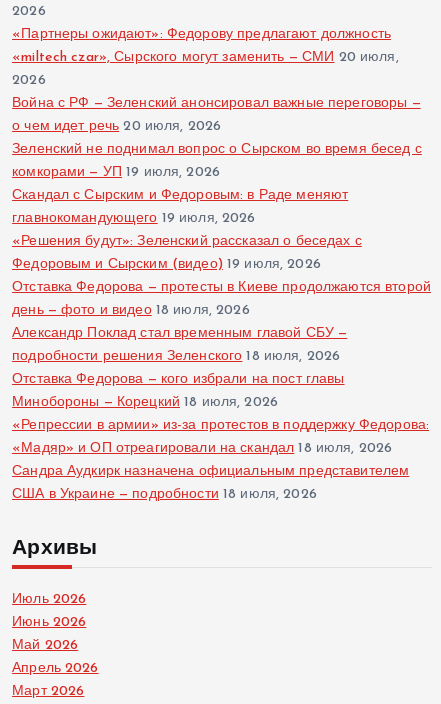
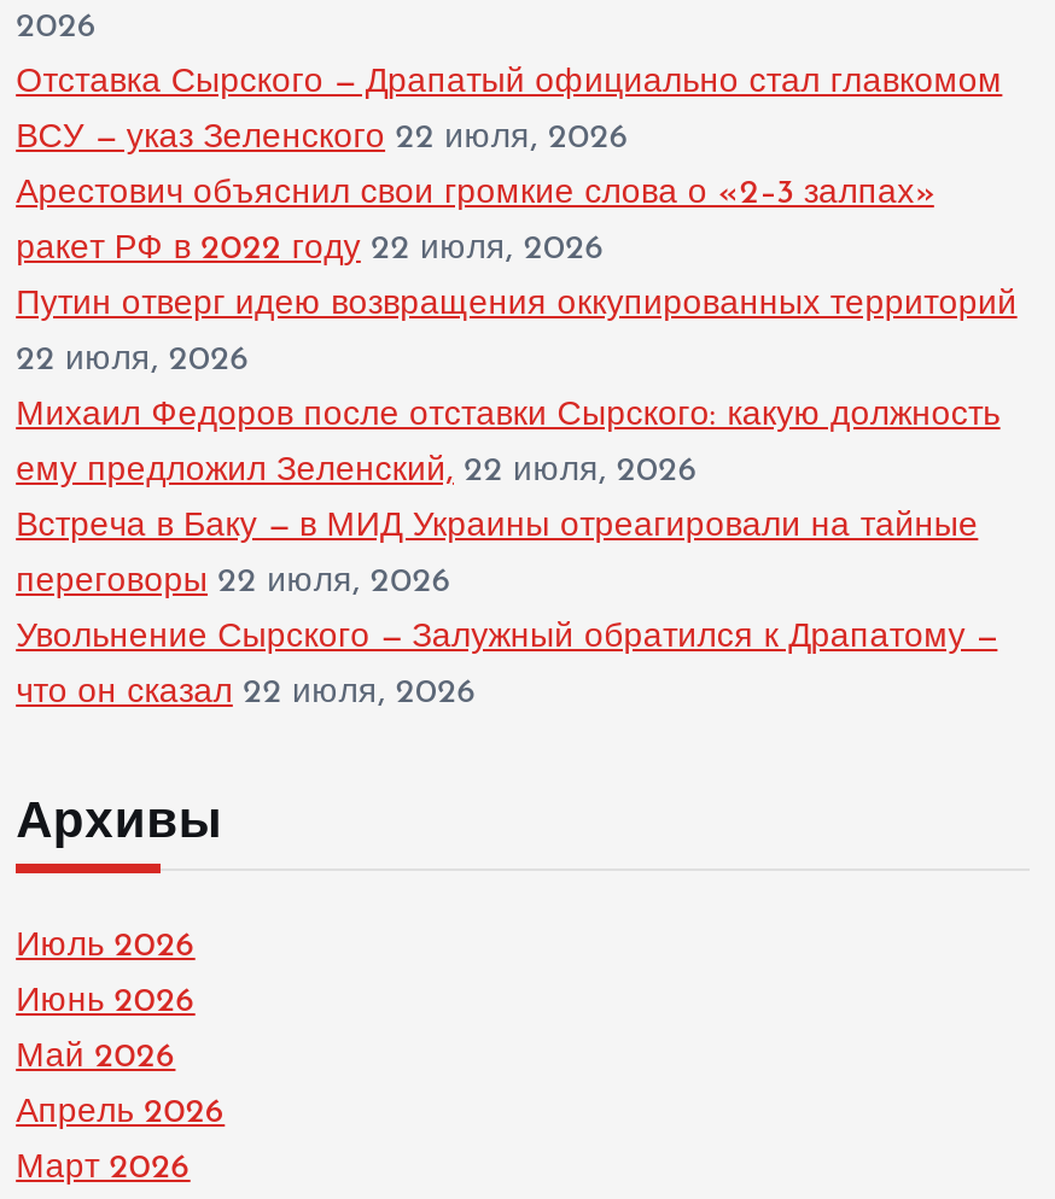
[12,27,431,502] «Партнеры ожидают»: Федорову предлагают должность | «miltech czar», Сырского могут заменить — СМИ 20 июля, | 2026 | Война с РФ — Зеленский анонсировал важные переговоры — | о чем идет речь 20 июля, 2026 | Зеленский не поднимал вопрос о Сырском во время бесед с | комкорами — УП 19 июля, 2026 | Скандал с Сырским и Федоровым: в Раде меняют | главнокомандующего 19 июля, 2026 | «Решения будут»: Зеленский рассказал о беседах с | Федоровым и Сырским (видео) 19 июля, 2026 | Отставка Федорова — протесты в Киеве продолжаются второй | день — фото и видео 18 июля, 2026 | Александр Поклад стал временным главой СБУ — | подробности решения Зеленского 18 июля, 2026 | Отставка Федорова — кого избрали на пост главы | Минобороны — Корецкий 18 июля, 2026 | «Репрессии в армии» из-за протестов в поддержку Федорова: | «Мадяр» и ОП отреагировали на скандал 18 июля, 2026 | Сандра Аудкирк назначена официальным представителем | США в Украине — подробности 18 июля, 2026 -> [16,65,1017,712] Отставка Сырского — Драпатый официально стал главкомом | ВСУ — указ Зеленского 22 июля, 2026 | Арестович объяснил свои громкие слова о «2–3 залпах» | ракет РФ в 2022 году 22 июля, 2026 | Путин отверг идею возвращения оккупированных территорий | 22 июля, 2026 | Михаил Федоров после отставки Сырского: какую должность | ему предложил Зеленский, 22 июля, 2026 | Встреча в Баку — в МИД Украины отреагировали на тайные | переговоры 22 июля, 2026 | Увольнение Сырского — Залужный обратился к Драпатому — | что он сказал 22 июля, 2026

